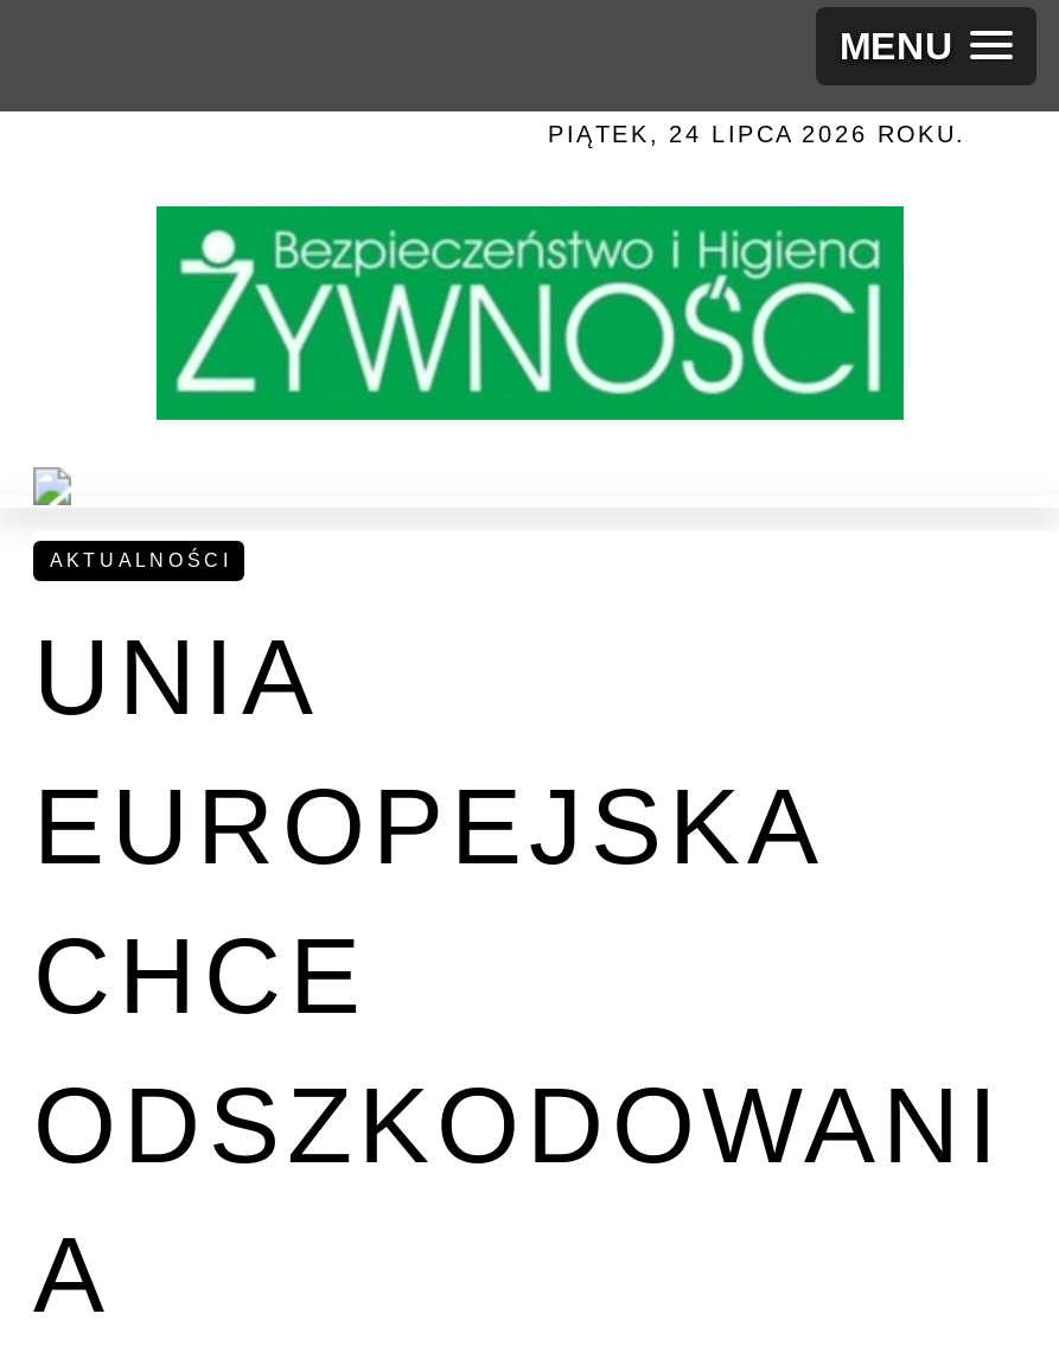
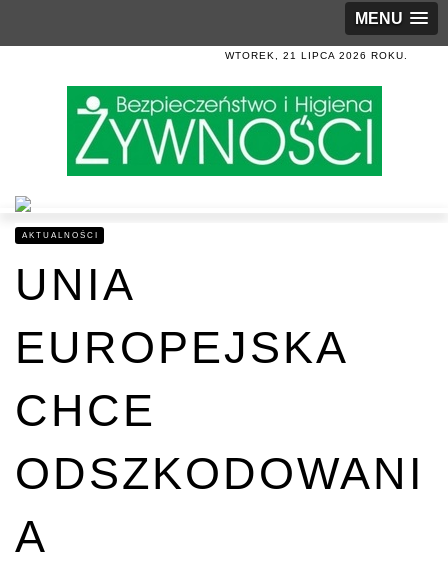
[548,121,965,147] PIĄTEK, 24 LIPCA 2026 ROKU. -> [225,50,408,61] WTOREK, 21 LIPCA 2026 ROKU.

